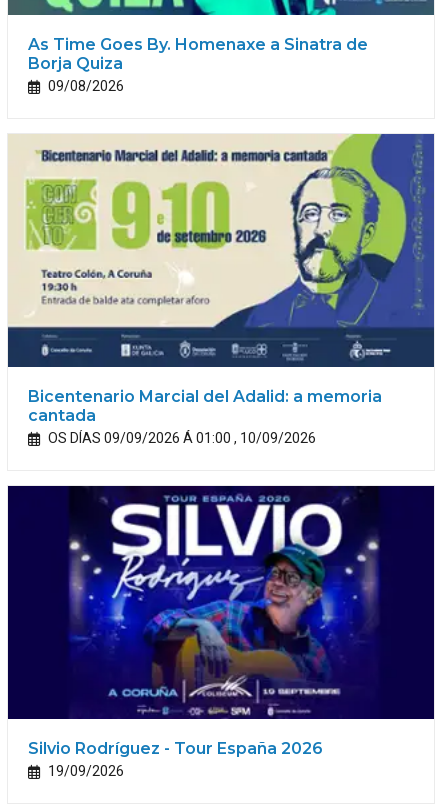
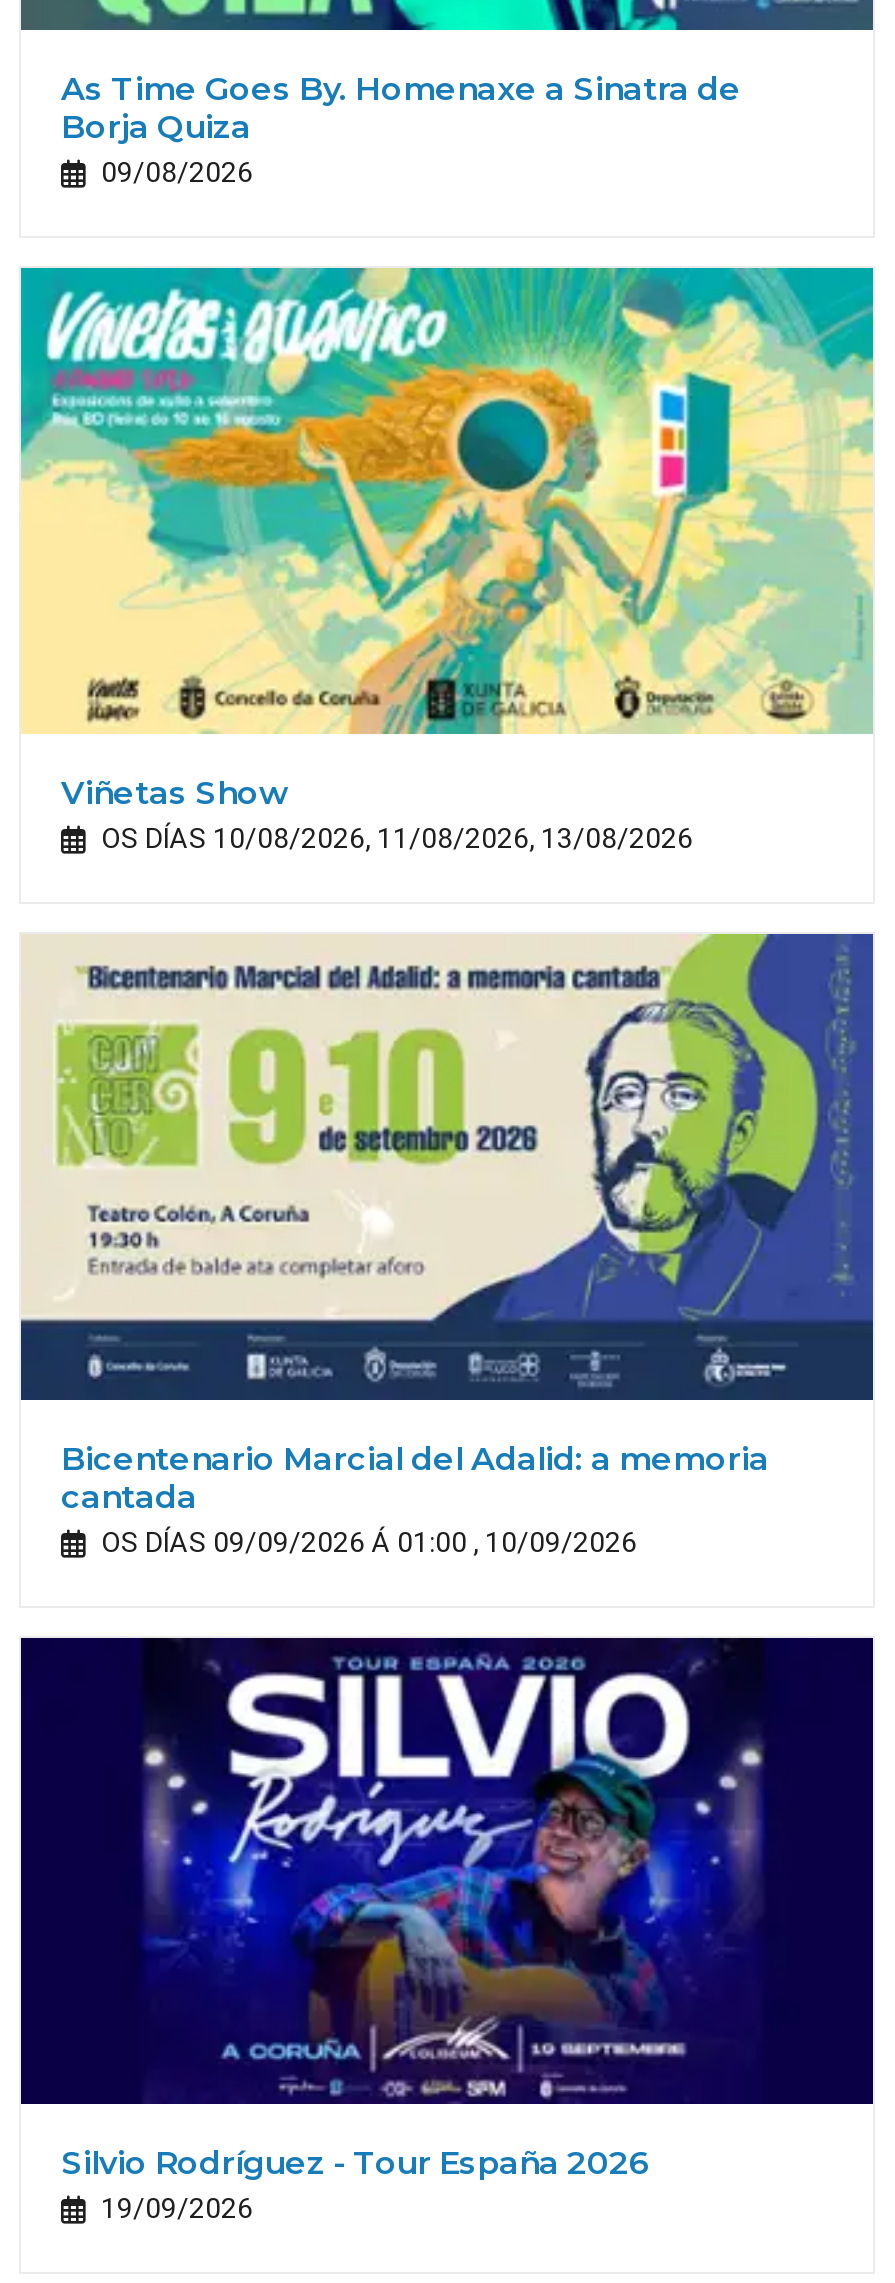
none -> [19,266,875,859] [image] | Viñetas Show | OS DÍAS 10/08/2026, 11/08/2026, 13/08/2026

